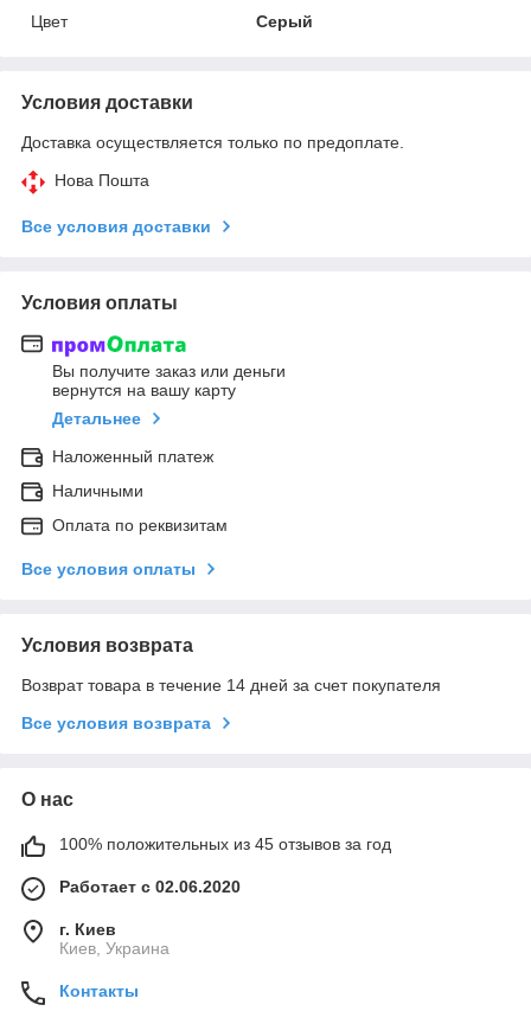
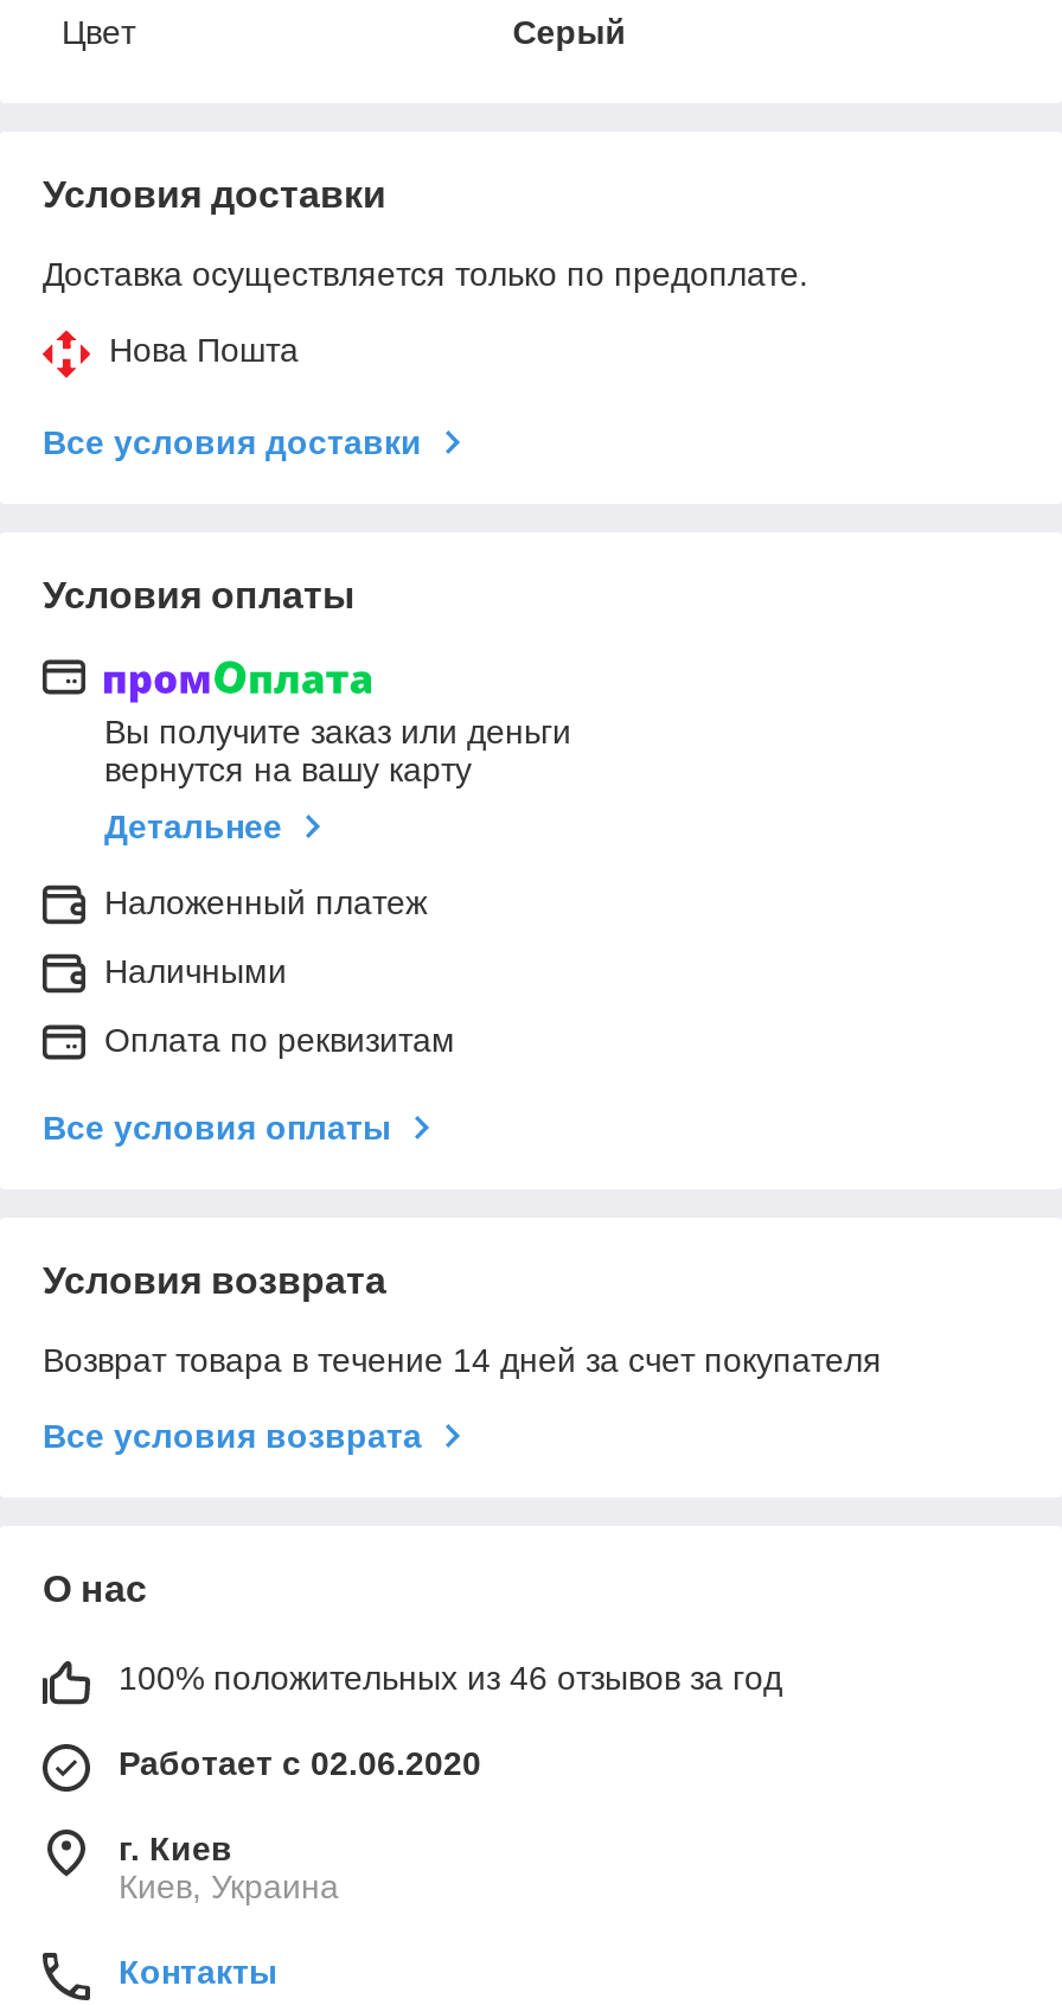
[59,835,391,854] 100% положительных из 45 отзывов за год -> [119,1659,782,1697] 100% положительных из 46 отзывов за год

